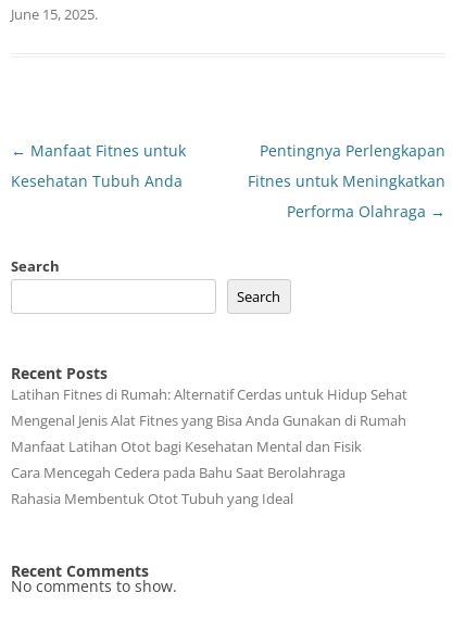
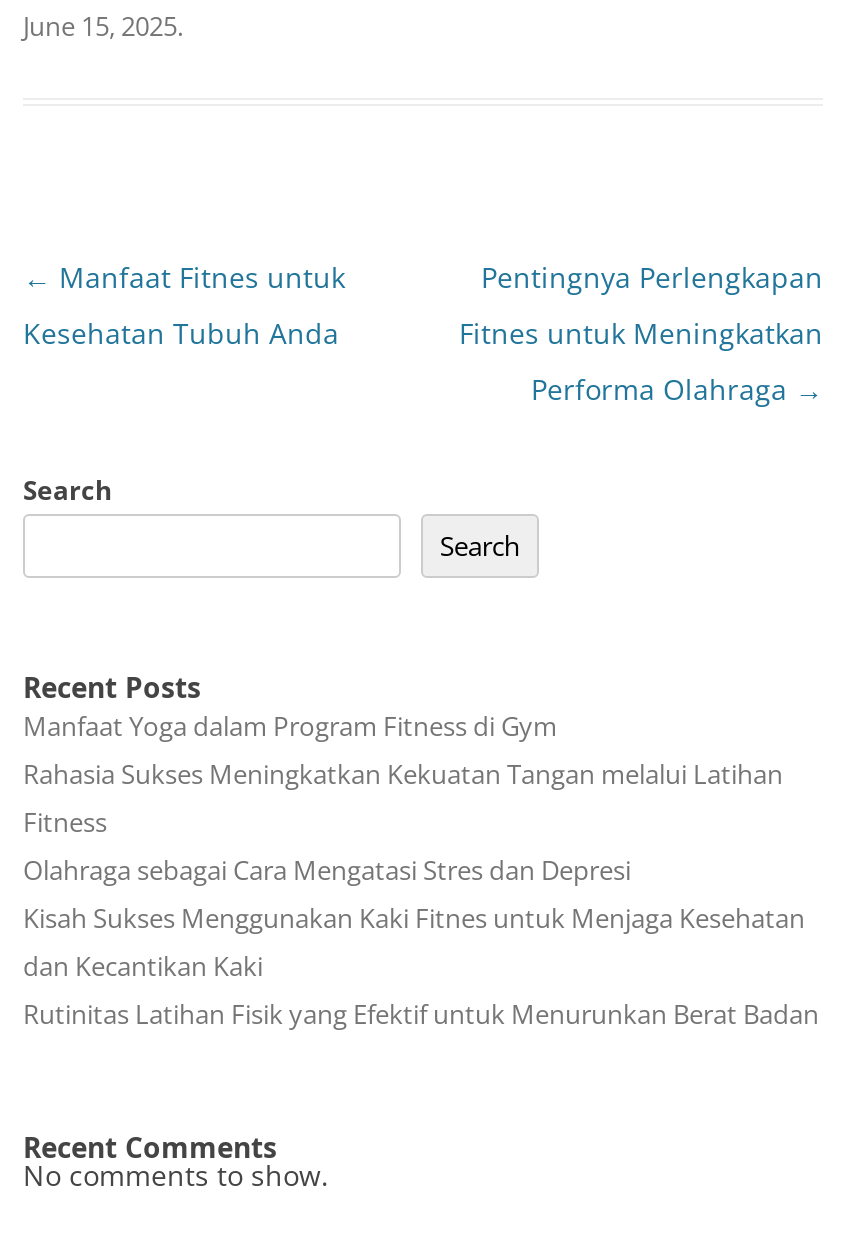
[11,384,407,508] Latihan Fitnes di Rumah: Alternatif Cerdas untuk Hidup Sehat | Mengenal Jenis Alat Fitnes yang Bisa Anda Gunakan di Rumah | Manfaat Latihan Otot bagi Kesehatan Mental dan Fisik | Cara Mencegah Cedera pada Bahu Saat Berolahraga | Rahasia Membentuk Otot Tubuh yang Ideal -> [23,708,819,1032] Manfaat Yoga dalam Program Fitness di Gym | Rahasia Sukses Meningkatkan Kekuatan Tangan melalui Latihan | Fitness | Olahraga sebagai Cara Mengatasi Stres dan Depresi | Kisah Sukses Menggunakan Kaki Fitnes untuk Menjaga Kesehatan | dan Kecantikan Kaki | Rutinitas Latihan Fisik yang Efektif untuk Menurunkan Berat Badan

